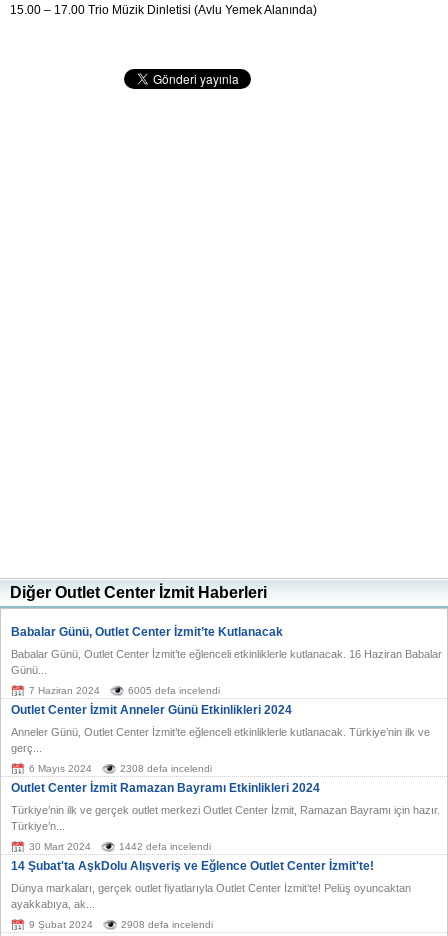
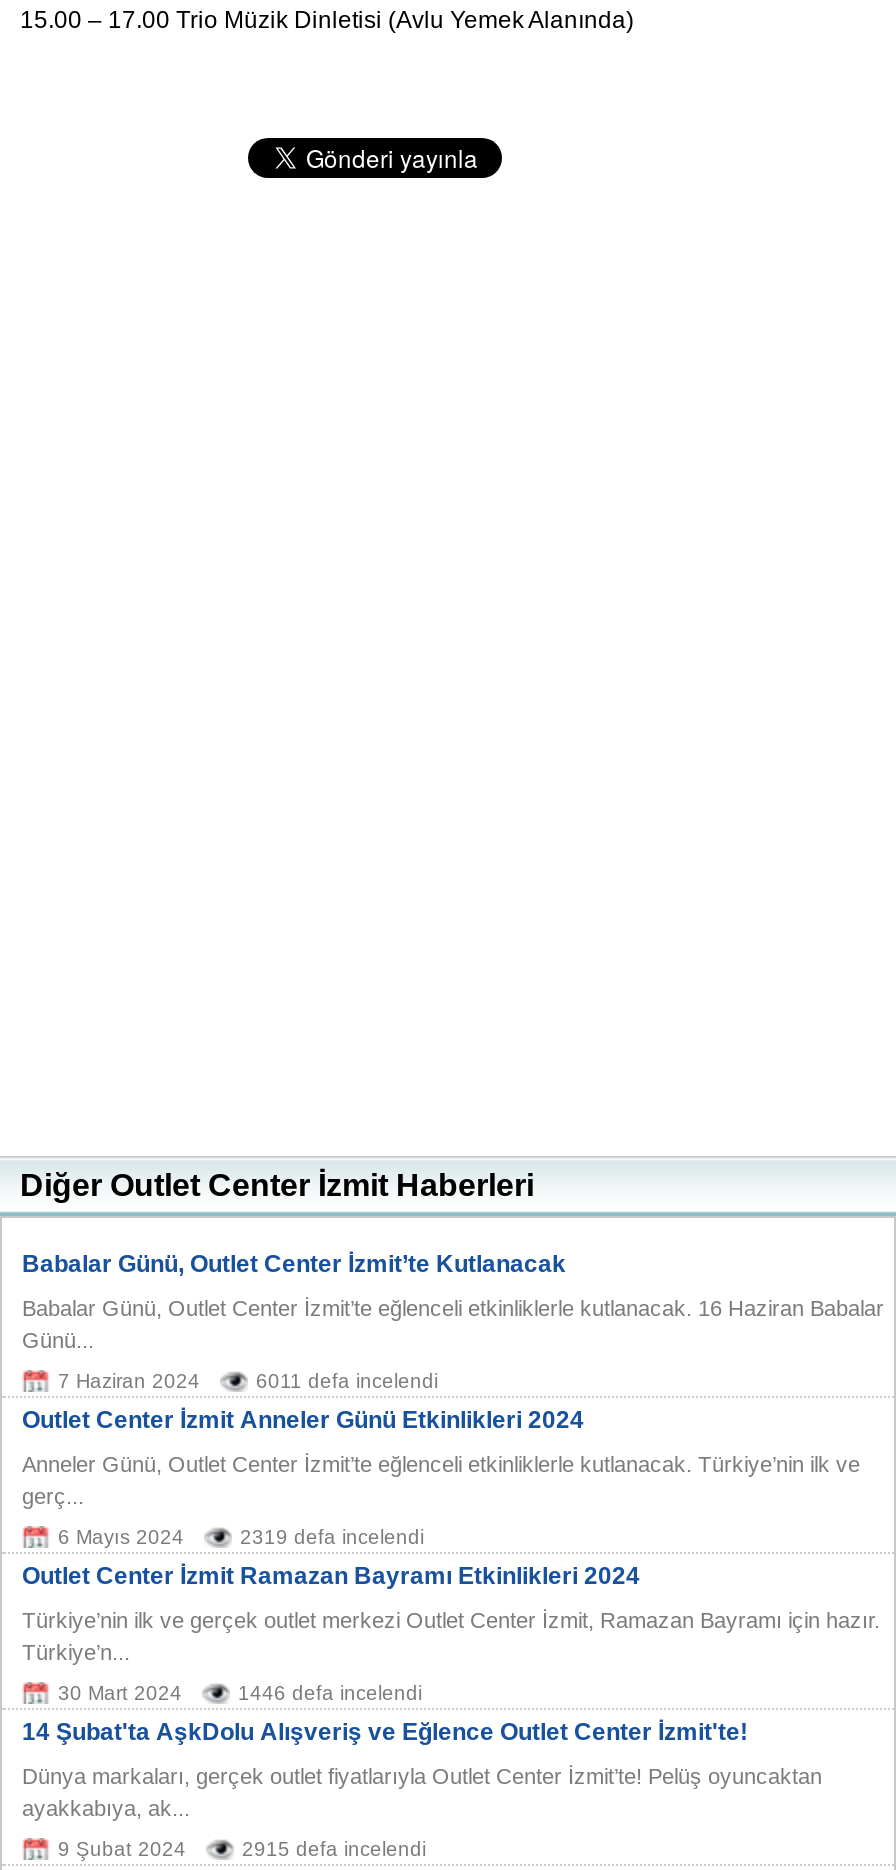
[128,685,220,696] 6005 defa incelendi -> [256,1370,438,1392] 6011 defa incelendi
[120,763,212,774] 2308 defa incelendi -> [240,1526,424,1548] 2319 defa incelendi
[119,841,211,852] 1442 defa incelendi -> [238,1682,422,1704] 1446 defa incelendi
[121,919,213,930] 2908 defa incelendi -> [242,1838,426,1860] 2915 defa incelendi

